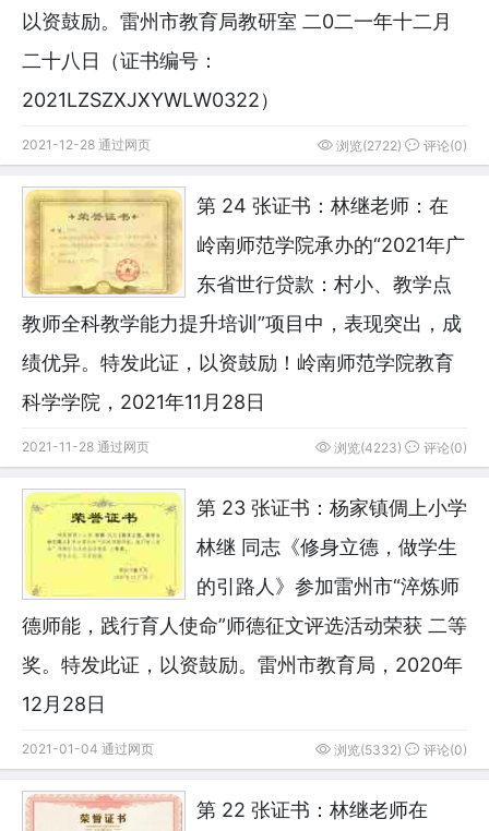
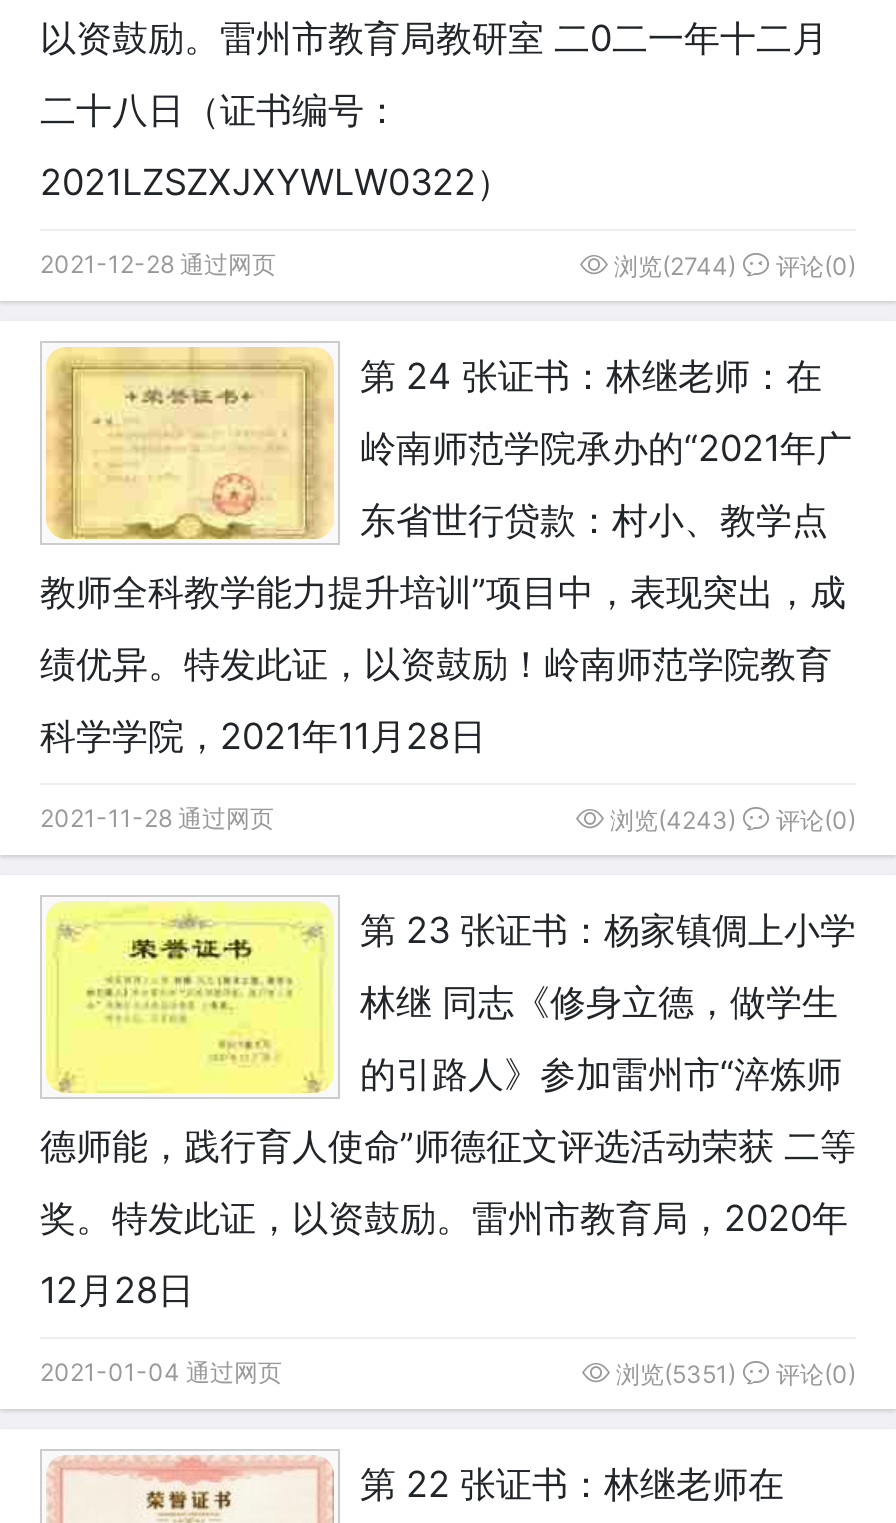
[333,137,467,154] 浏览(2722) 评论(0) -> [608,251,856,281] 浏览(2744) 评论(0)
[331,439,467,456] 浏览(4223) 评论(0) -> [604,805,856,835] 浏览(4243) 评论(0)
[331,742,467,758] 浏览(5332) 评论(0) -> [610,1359,856,1389] 浏览(5351) 评论(0)

